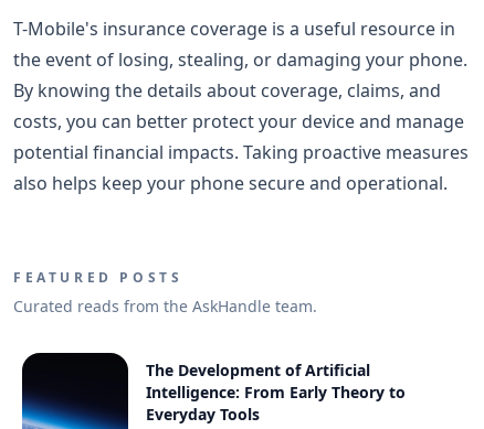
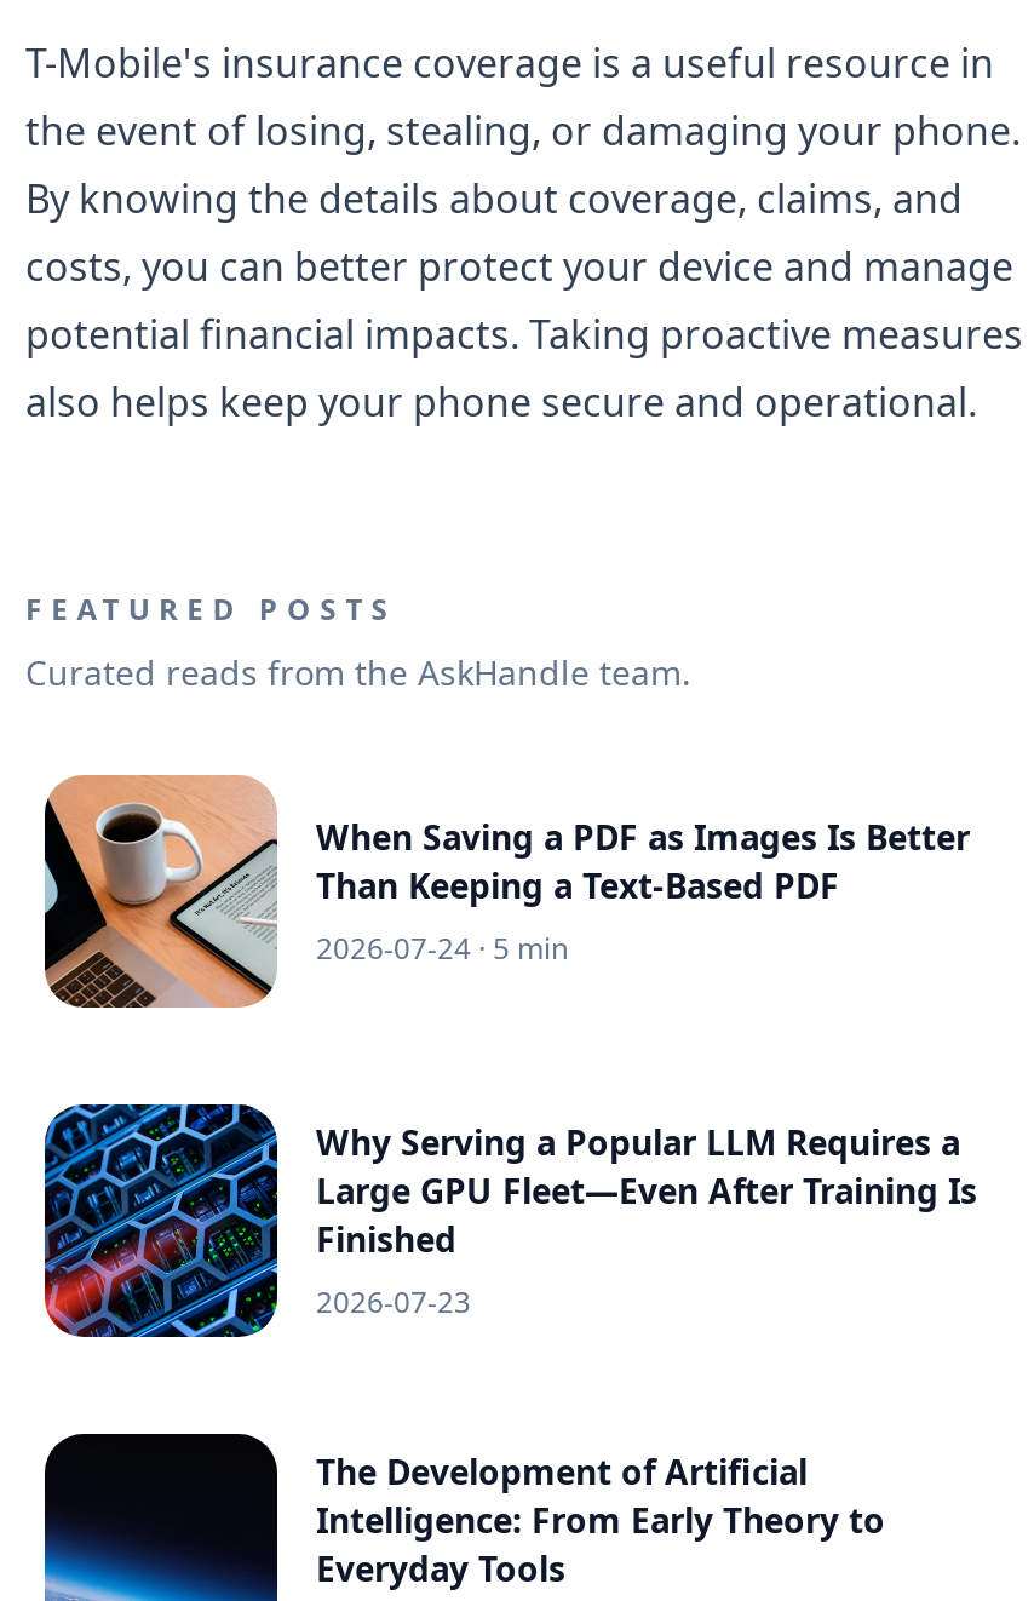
none -> [42,775,970,1010] [image] | When Saving a PDF as Images Is Better | Than Keeping a Text-Based PDF | 2026-07-24 · 5 min
none -> [42,1102,977,1339] [image] | Why Serving a Popular LLM Requires a | Large GPU Fleet—Even After Training Is | Finished | 2026-07-23

